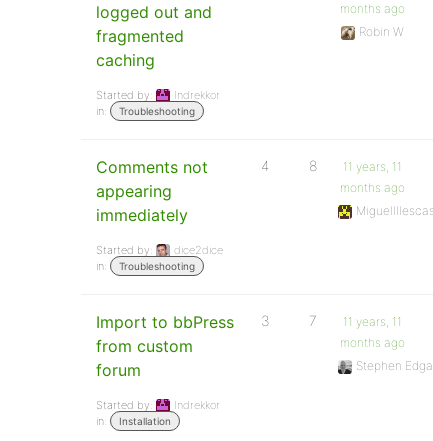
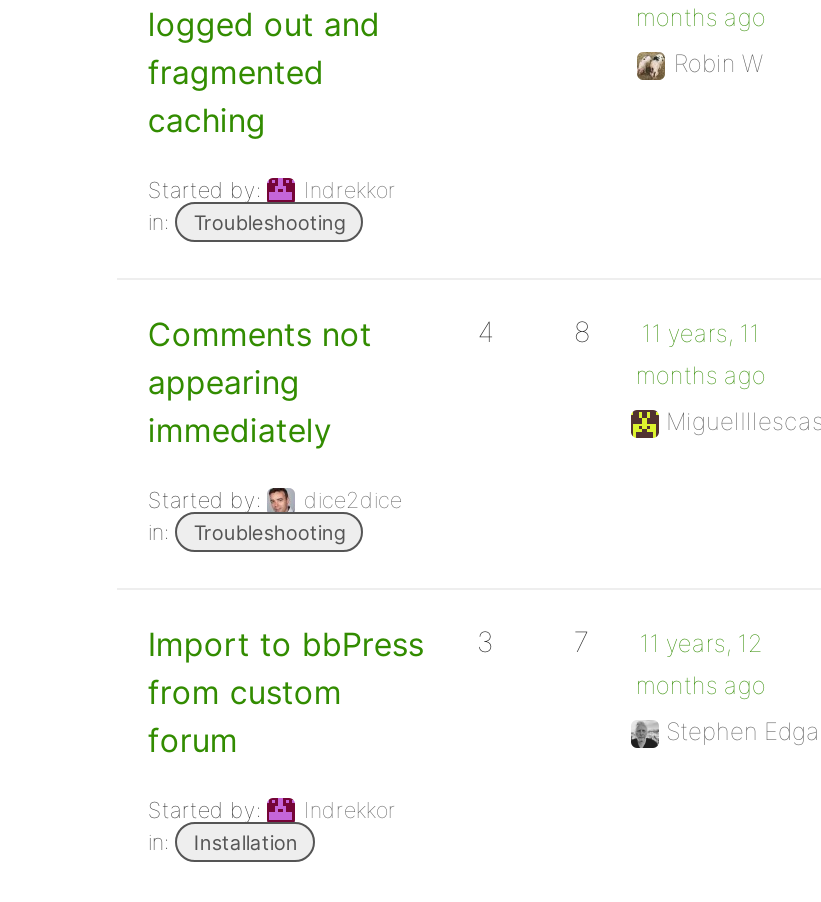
[309,312,402,329] 7 11 years, 11 -> [574,624,762,658] 7 11 years, 12

